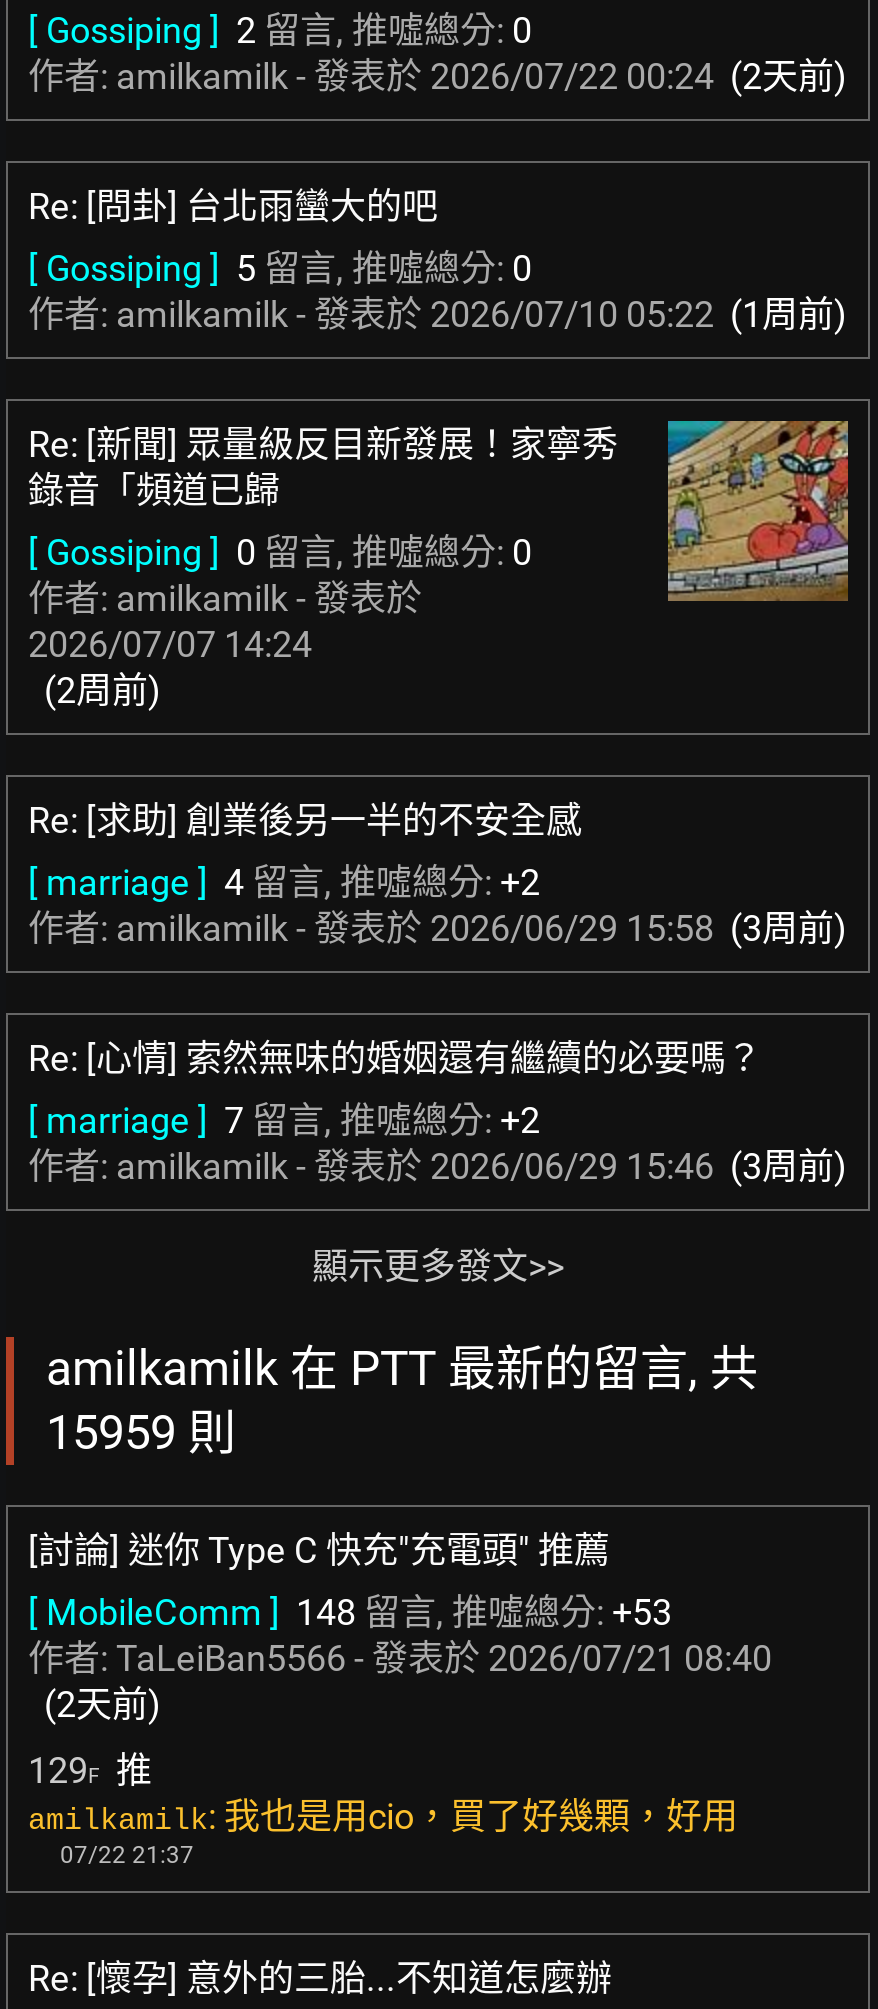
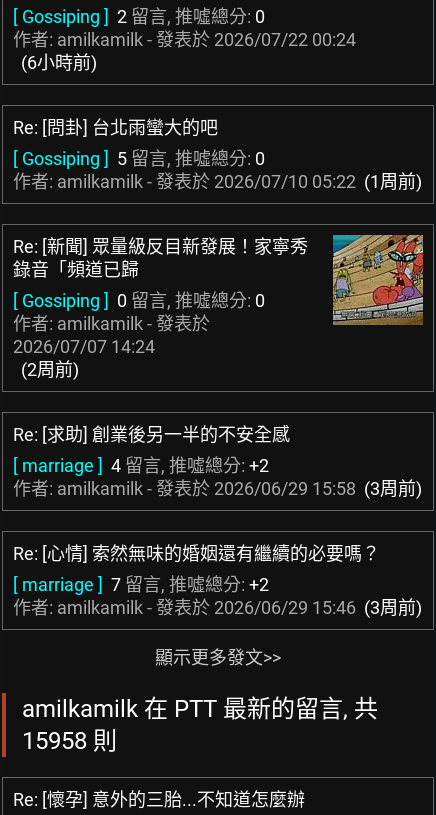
[28,55,846,97] 作者: amilkamilk - 發表於2026/07/22 00:24 (2天前) -> [13,29,356,73] 作者: amilkamilk - 發表於2026/07/22 00:24 | (6小時前)
moved [28,185,852,1397] -> [13,117,425,723]: [image] | Re: [問卦] 台北雨蠻大的吧 | [ Gossiping ] 5留言, 推噓總分: 0 | ... | 顯示更多發文>> | amilkamilk 在 PTT 最新的留言, 共
[28,1405,772,1869] 15959 則 | [討論] 迷你 Type C 快充"充電頭" 推薦 | [ MobileComm ] 148留言, 推噓總分: +53 | 作者: TaLeiBan5566 - 發表於2026/07/21 08:40 | (2天前) | 129F 推 | amilkamilk: 我也是用cio，買了好幾顆，好用 | 07/22 21:37 -> [22,727,117,755] 15958 則

